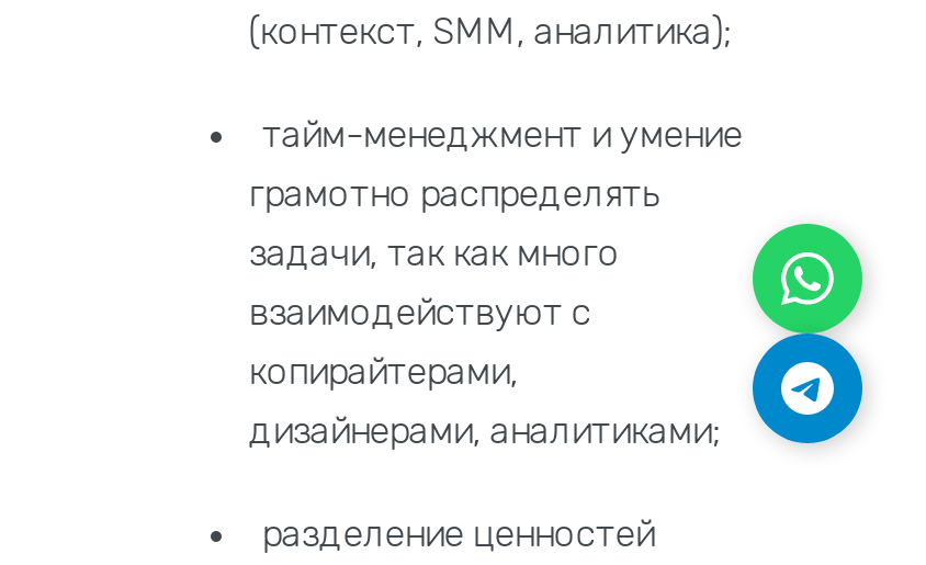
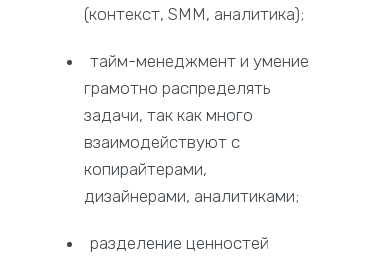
[750,222,867,448] [image] -> none

